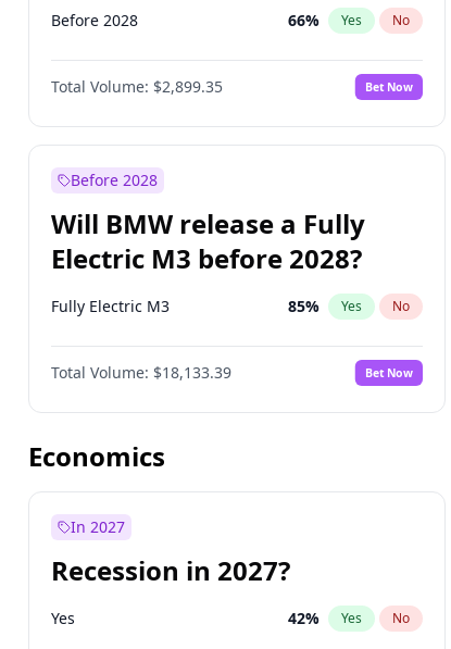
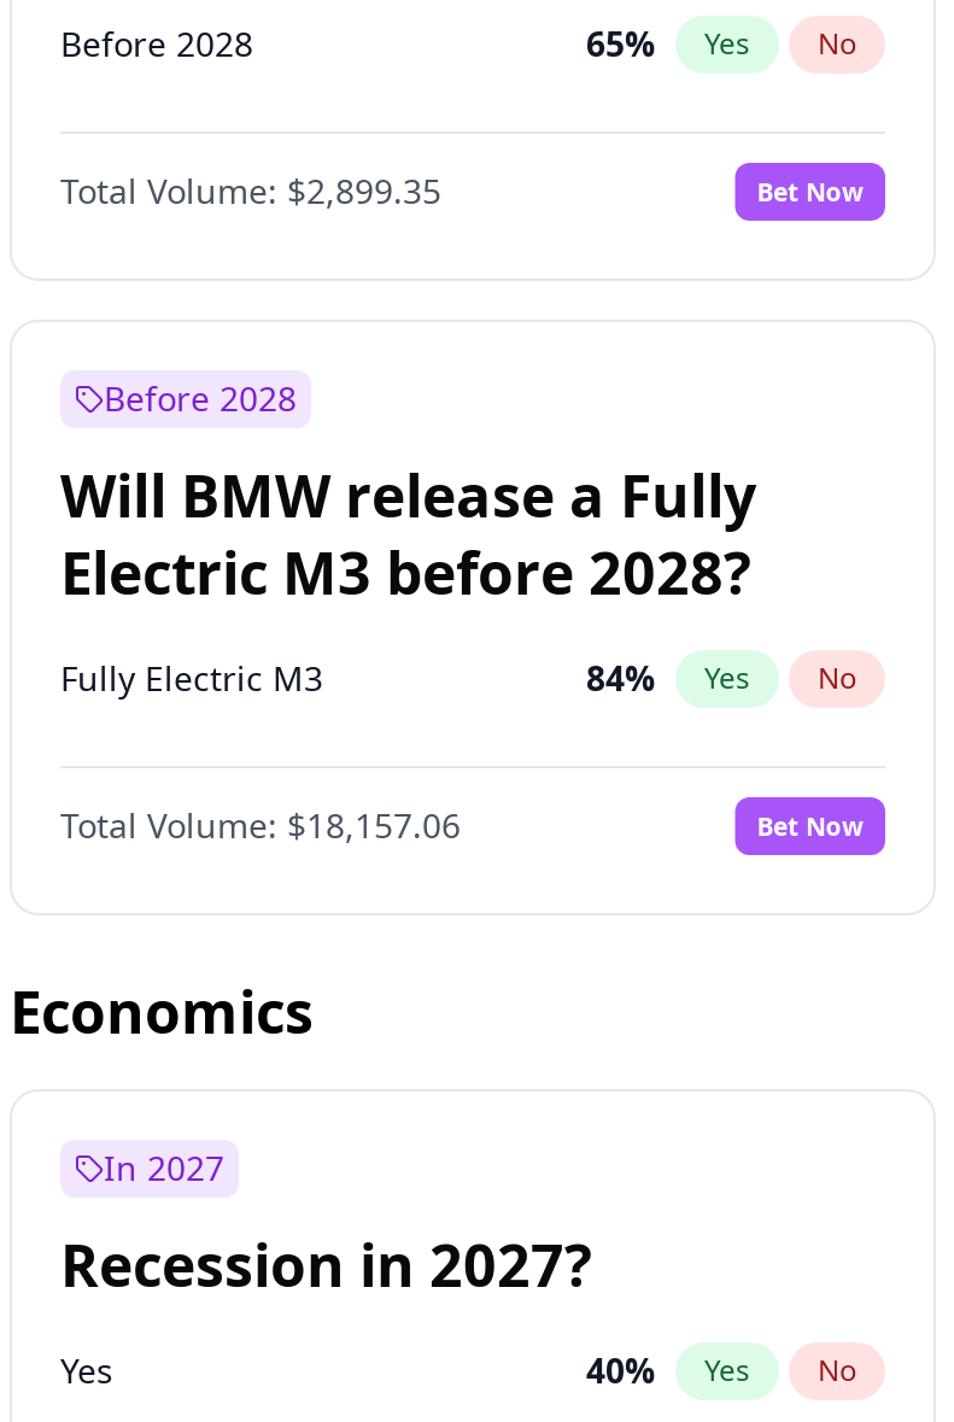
[288,10,410,30] 66% Yes No -> [586,21,856,66] 65% Yes No
[288,296,410,316] 85% Yes No -> [586,655,856,701] 84% Yes No
[51,362,231,383] Total Volume: $18,133.39 -> [60,802,461,848] Total Volume: $18,157.06
[288,608,410,628] 42% Yes No -> [586,1347,856,1393] 40% Yes No

